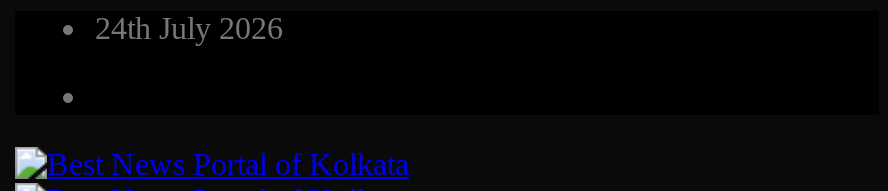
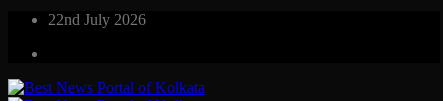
[95,11,283,45] 24th July 2026 -> [48,11,146,28] 22nd July 2026

